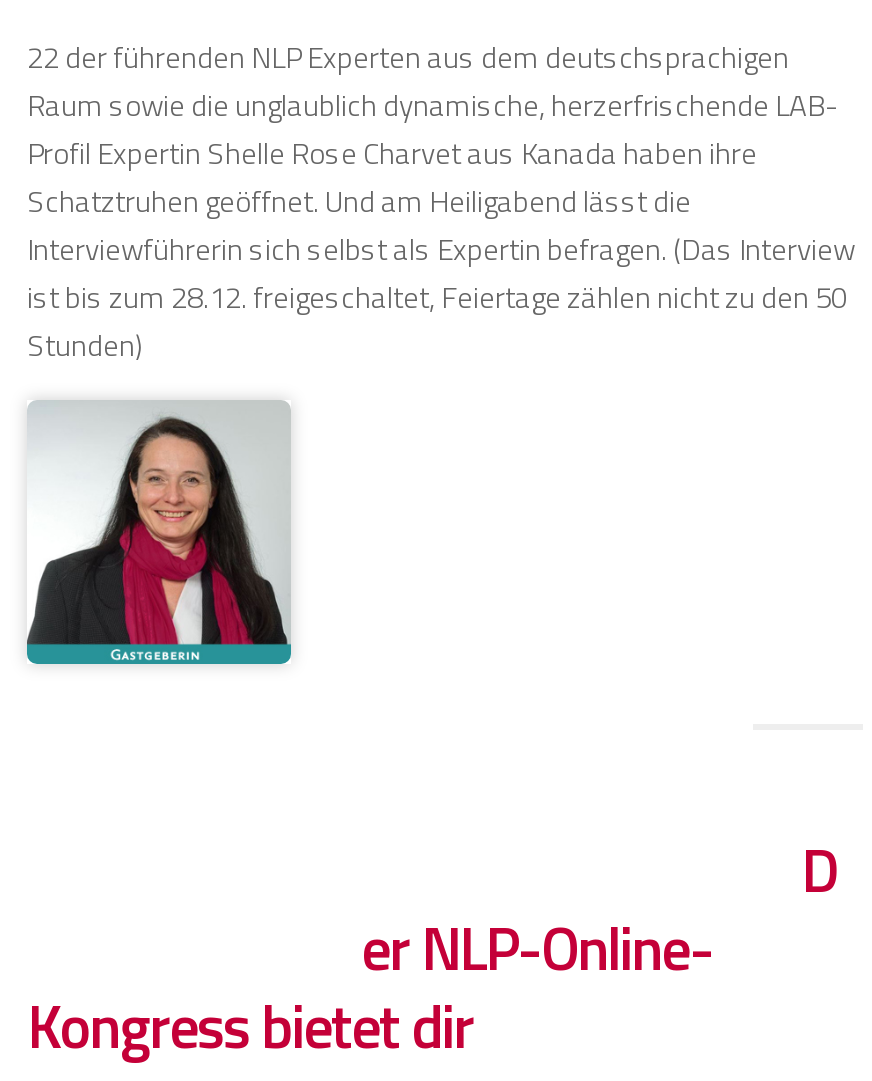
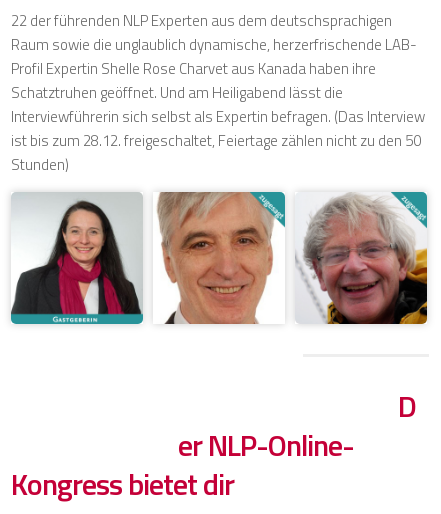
none -> [156,190,287,326] [image]
none -> [294,190,429,326] [image]

